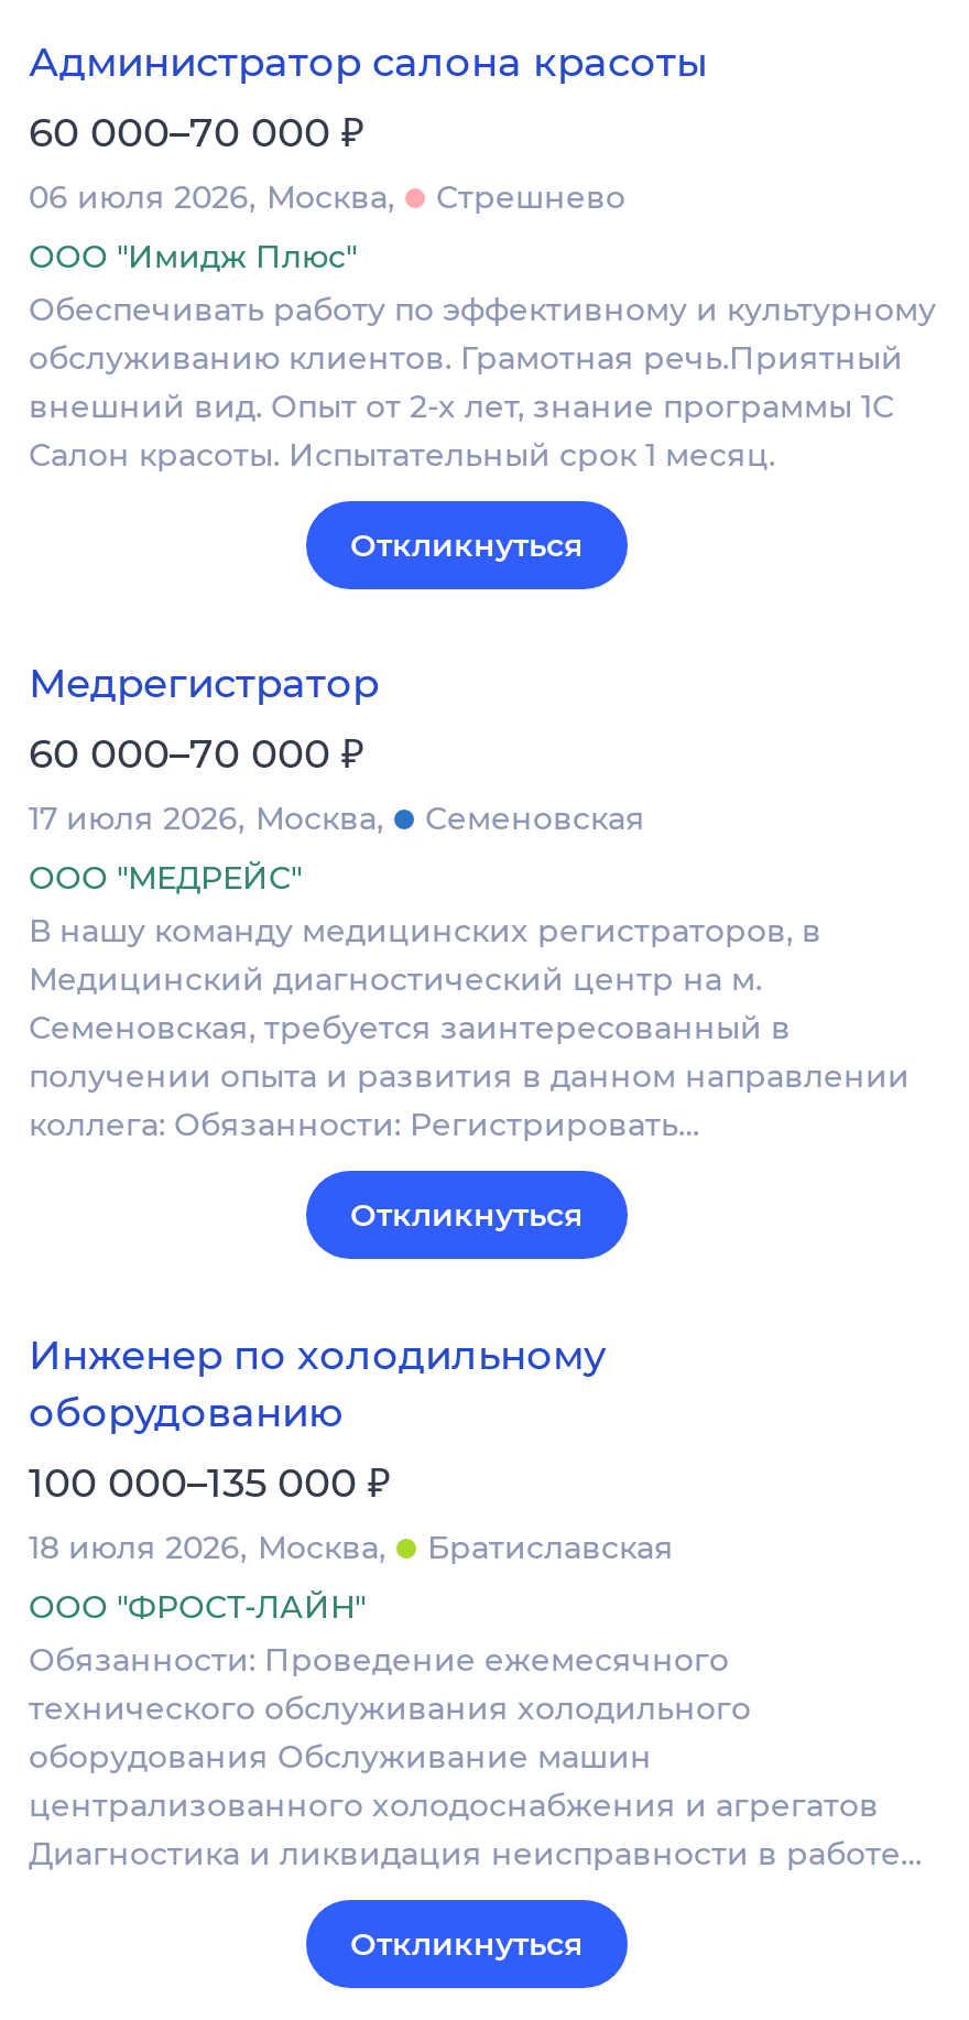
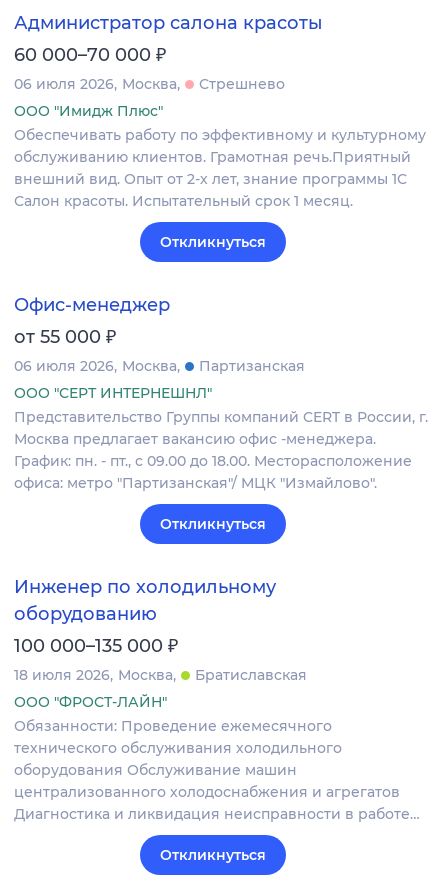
[29,661,645,839] Медрегистратор | 60 000–70 000 ₽ | 17 июля 2026 Москва | Семеновская -> [14,294,305,375] Офис-менеджер | от 55 000 ₽ | 06 июля 2026 Москва | Партизанская
[29,859,910,1145] ООО "МЕДРЕЙС" | В нашу команду медицинских регистраторов, в | Медицинский диагностический центр на м. | Семеновская, требуется заинтересованный в | получении опыта и развития в данном направлении | коллега: Обязанности: Регистрировать… -> [14,384,428,492] ООО "СЕРТ ИНТЕРНЕШНЛ" | Представительство Группы компаний CERT в России, г. | Москва предлагает вакансию офис -менеджера. | График: пн. - пт., с 09.00 до 18.00. Месторасположение | офиса: метро "Партизанская"/ МЦК "Измайлово".

